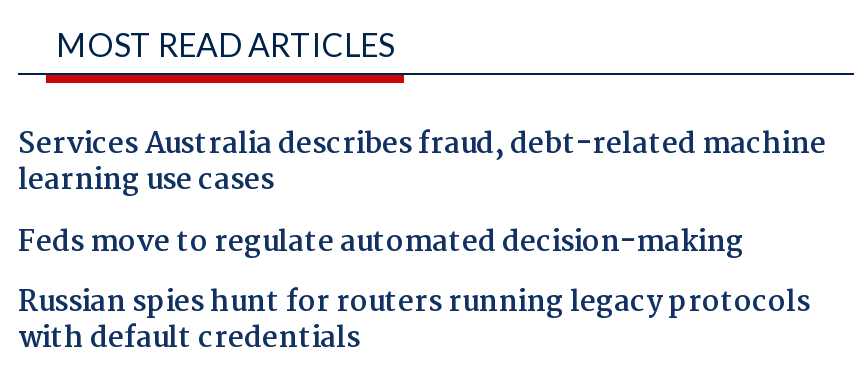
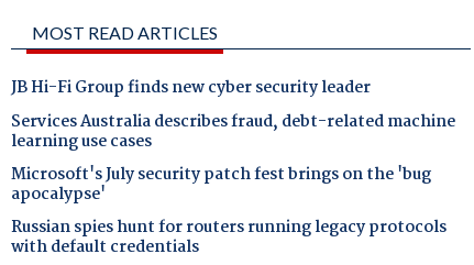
none -> [11,75,371,102] JB Hi-Fi Group finds new cyber security leader
[18,218,744,266] Feds move to regulate automated decision-making -> [11,162,431,208] Microsoft's July security patch fest brings on the 'bug | apocalypse'

